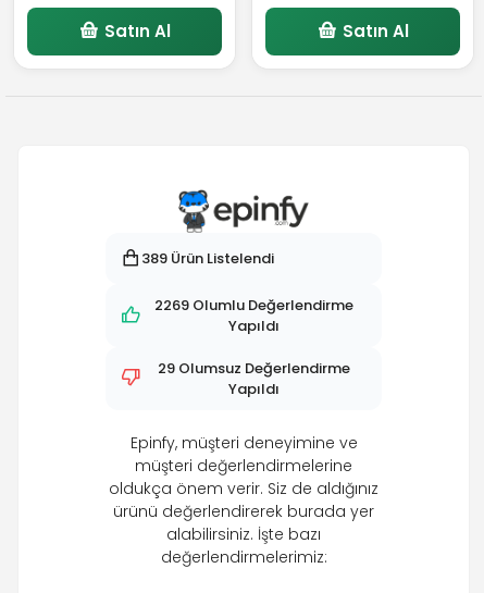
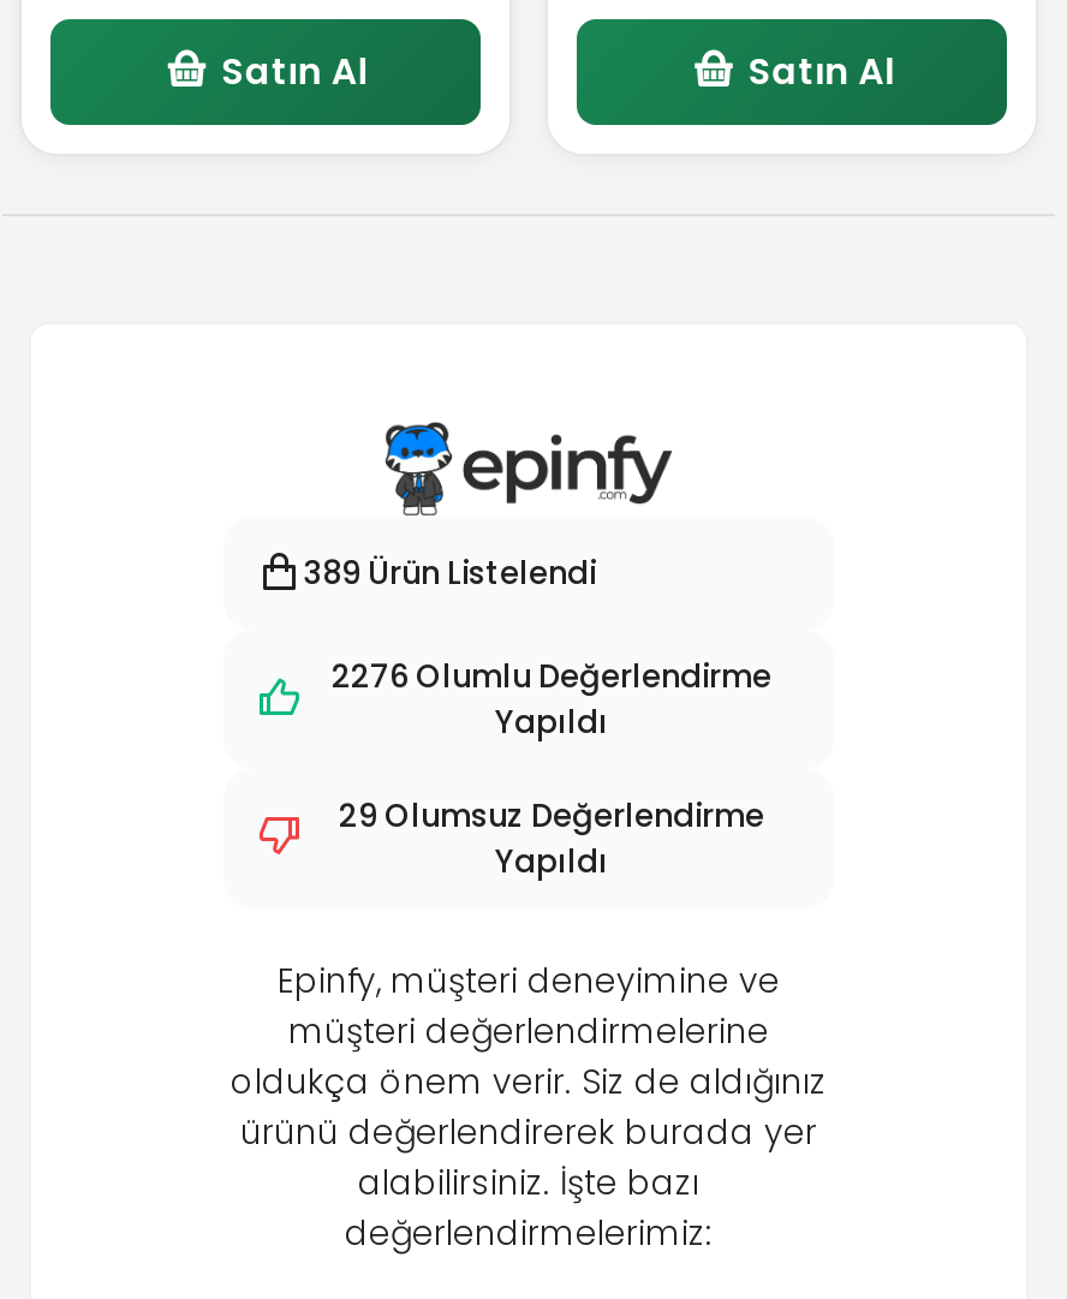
[154,294,353,315] 2269 Olumlu Değerlendirme -> [332,653,771,698] 2276 Olumlu Değerlendirme

